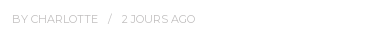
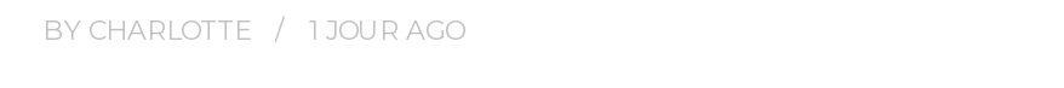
[12,12,195,26] BY CHARLOTTE 2 JOURS AGO -> [42,14,464,47] BY CHARLOTTE 1 JOUR AGO

